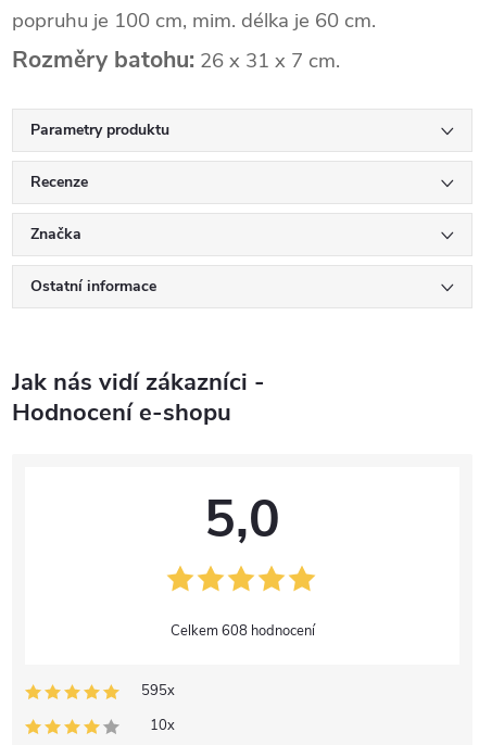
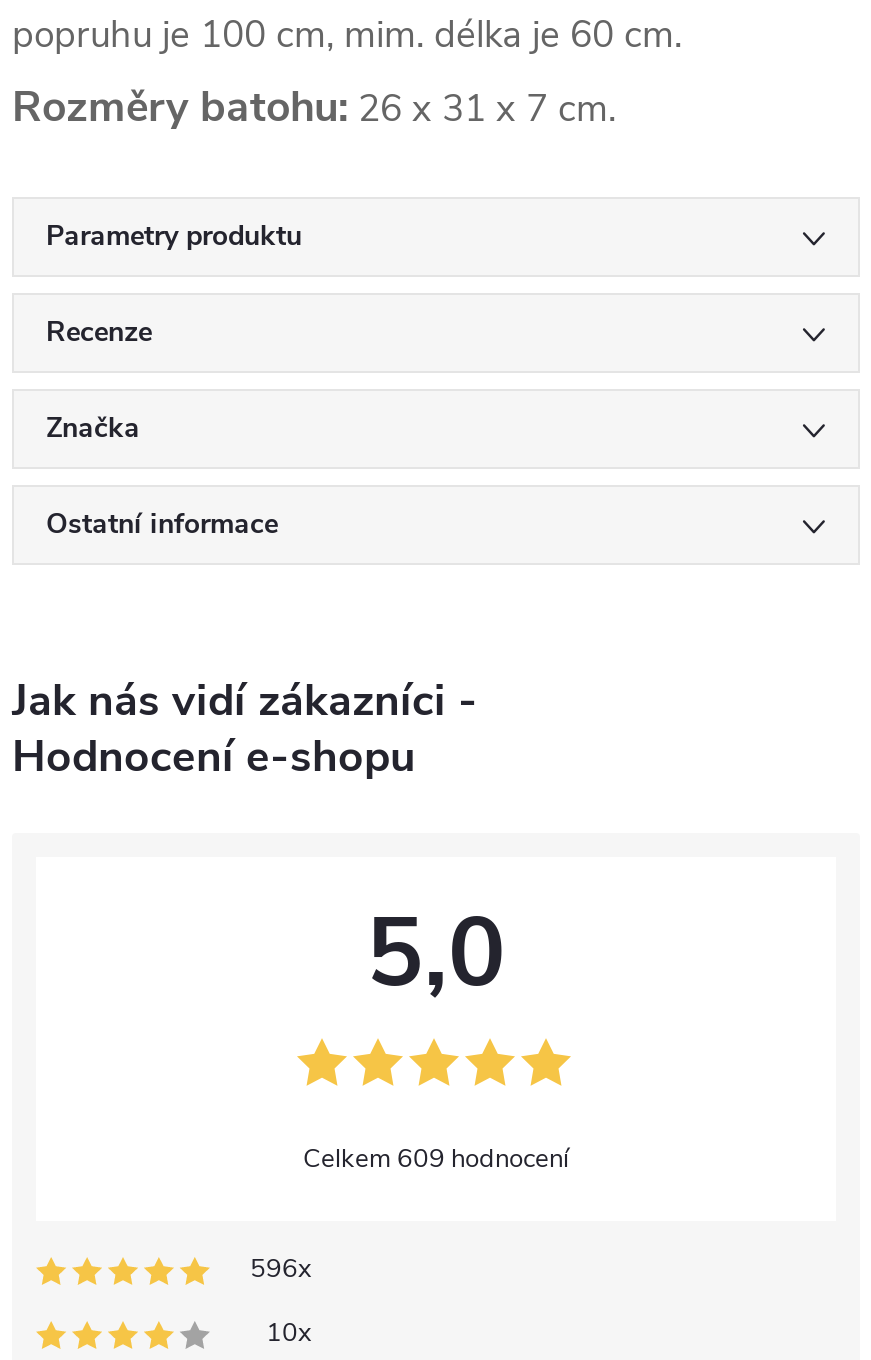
[221,621,314,640] 608 hodnocení -> [397,1140,569,1176] 609 hodnocení
[141,681,175,701] 595x -> [250,1251,312,1287] 596x

